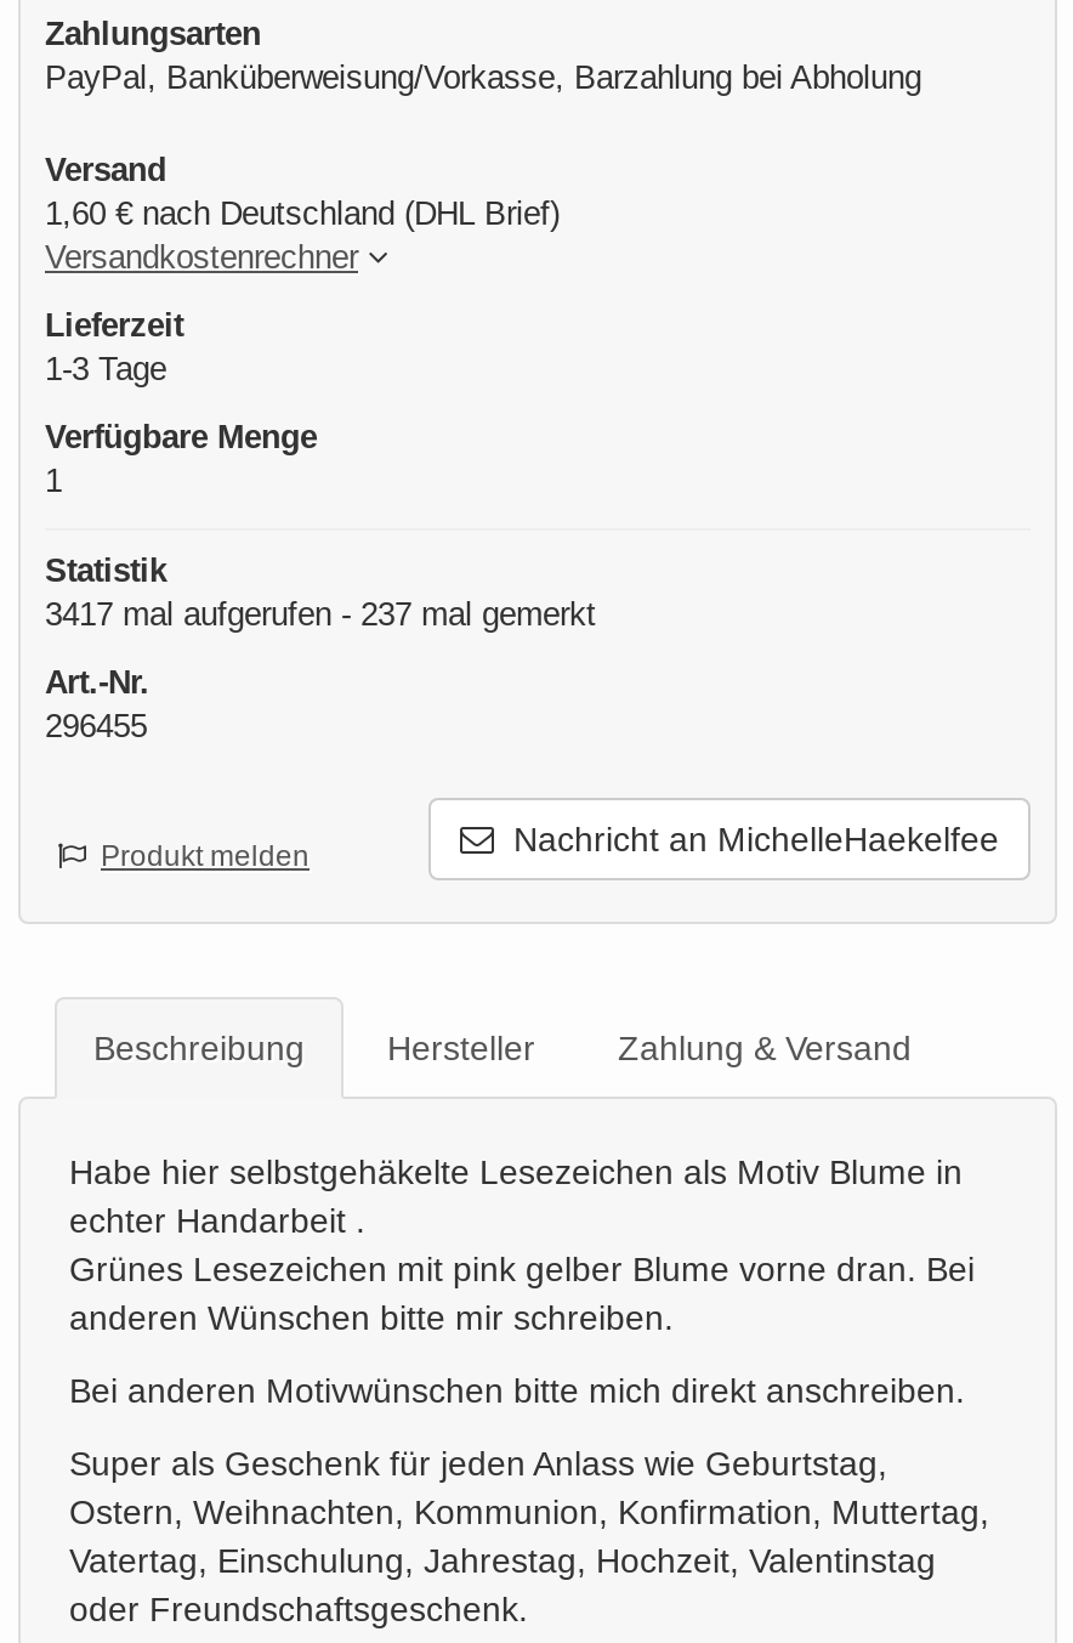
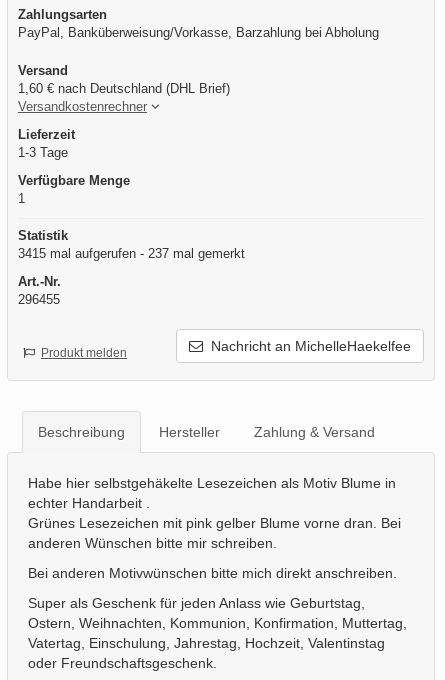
[45,597,596,634] 3417 mal aufgerufen - 237 mal gemerkt -> [18,246,245,261] 3415 mal aufgerufen - 237 mal gemerkt

